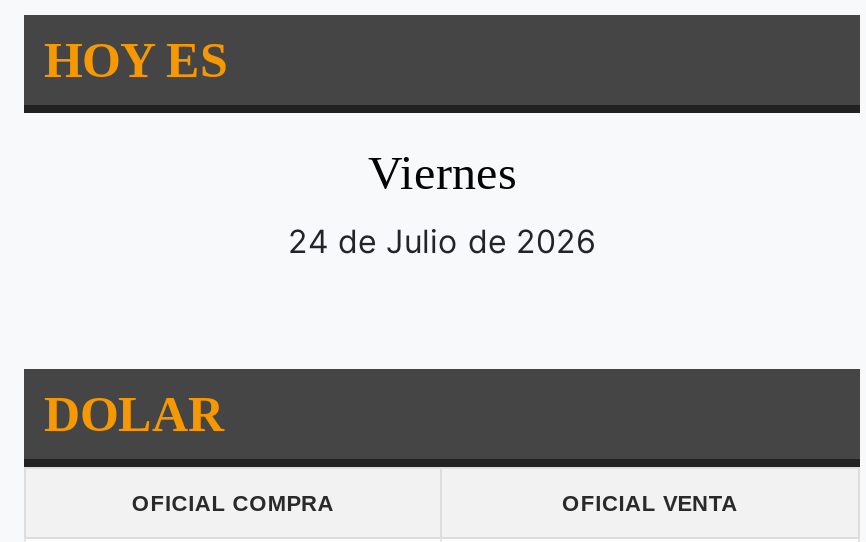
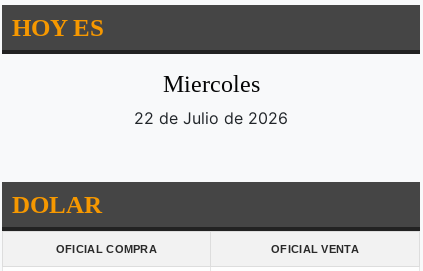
[288,147,596,261] Viernes | 24 de Julio de 2026 -> [134,71,288,128] Miercoles | 22 de Julio de 2026

